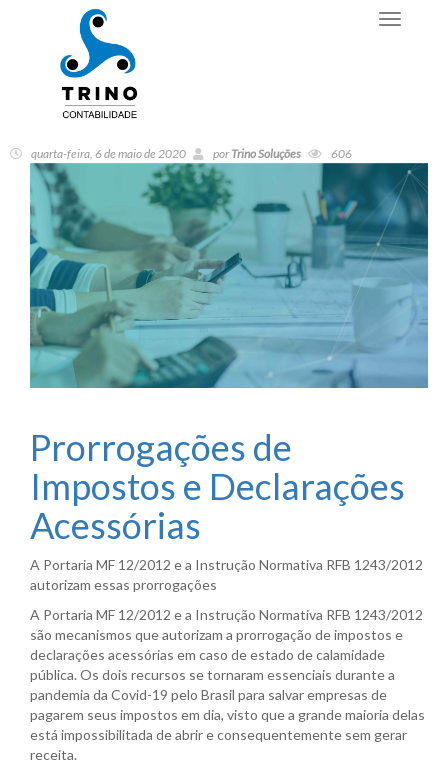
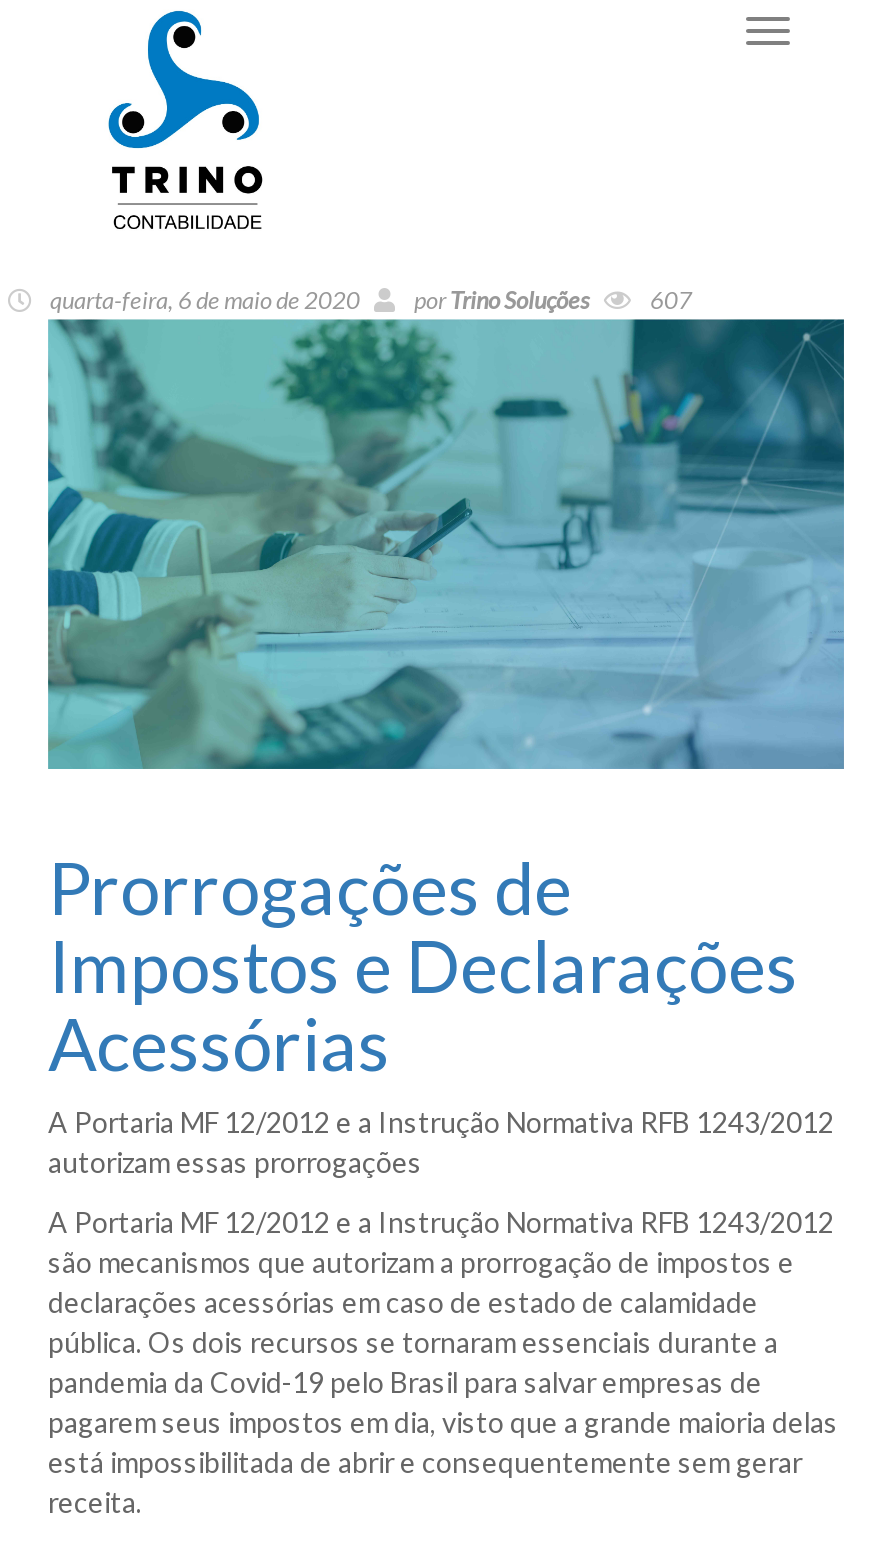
[31,146,352,161] quarta-feira, 6 de maio de 2020 porTrino Soluções 606 -> [50,284,692,314] quarta-feira, 6 de maio de 2020 porTrino Soluções 607

